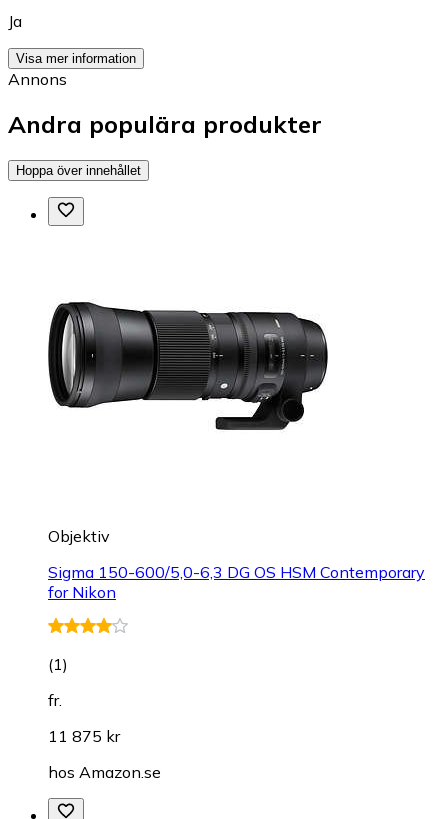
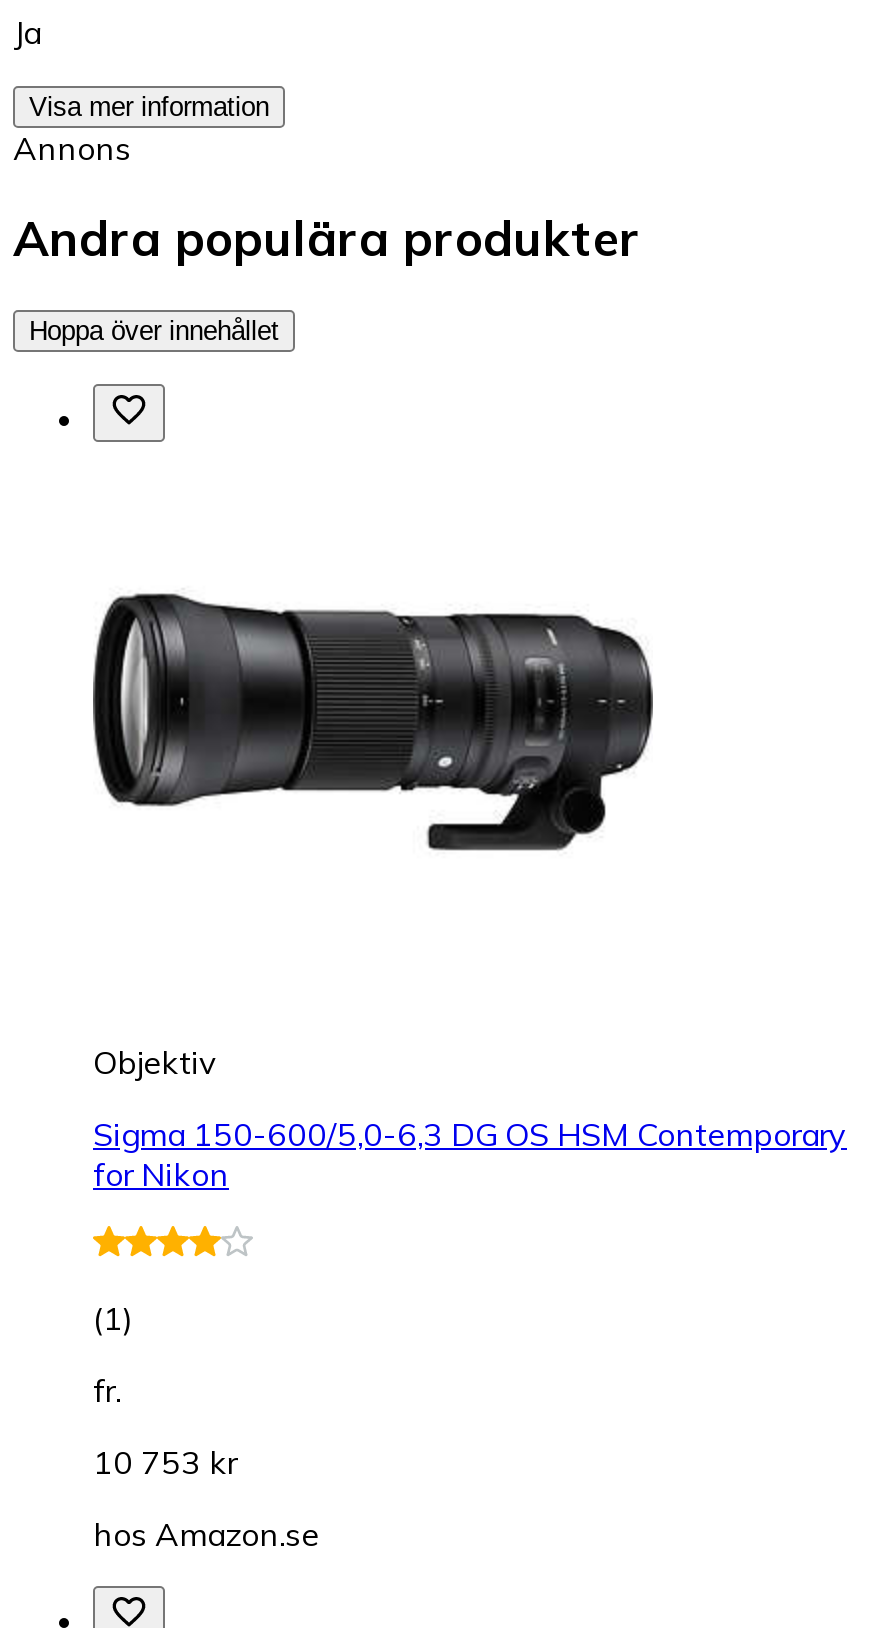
[48,726,120,746] 11 875 kr -> [93,1442,237,1482] 10 753 kr

